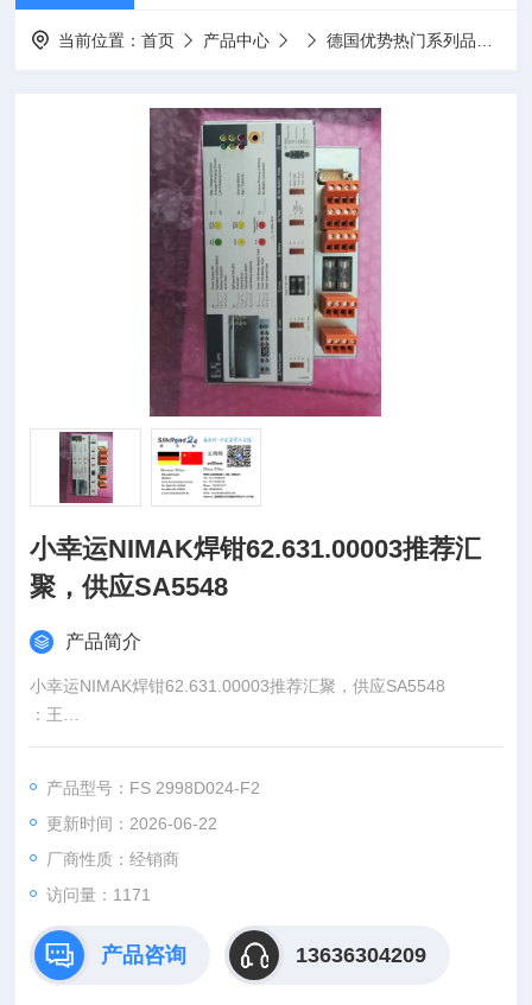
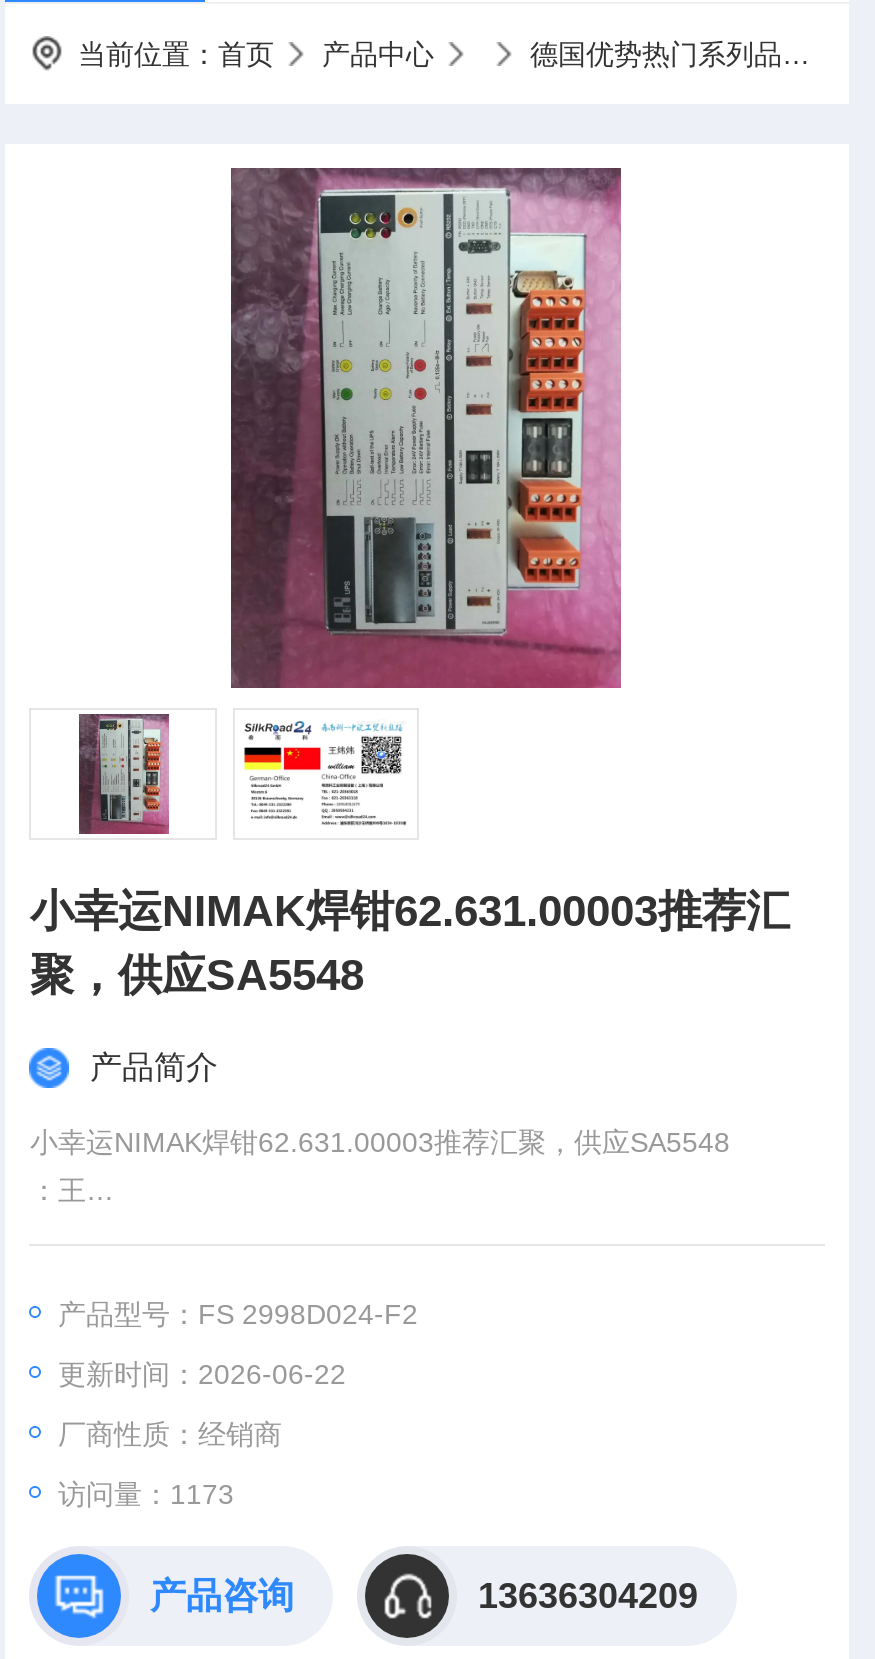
[47,885,151,904] 访问量：1171 -> [58,1478,234,1510] 访问量：1173

